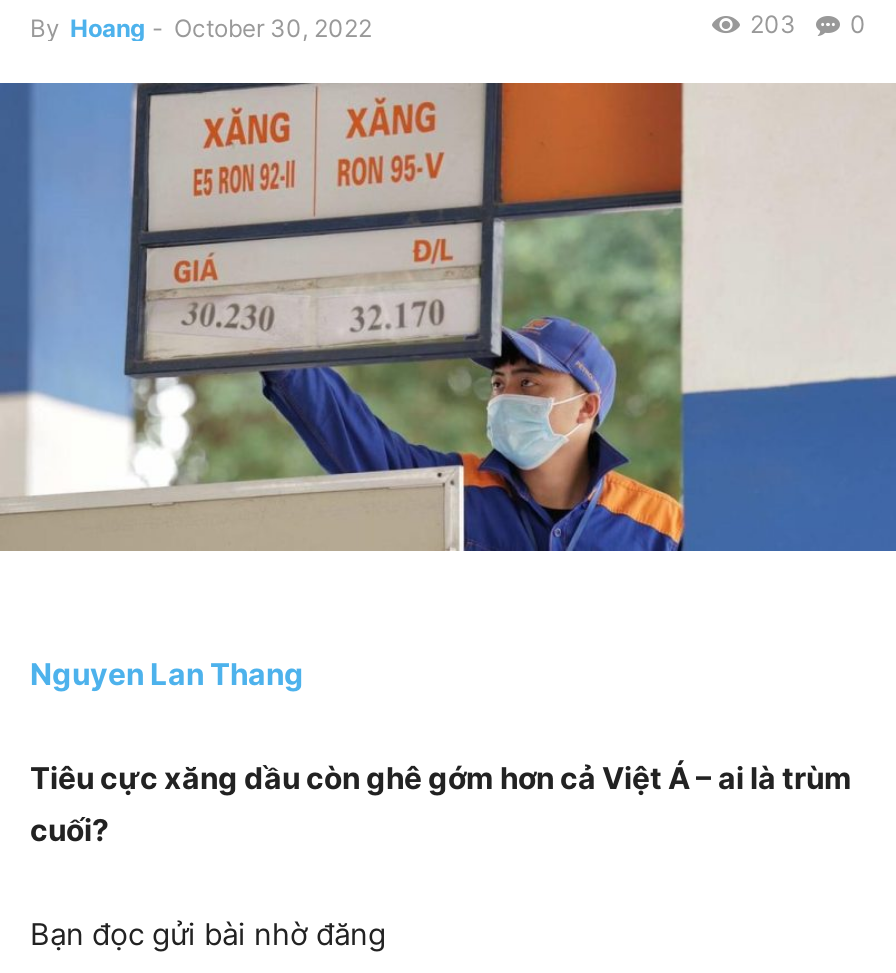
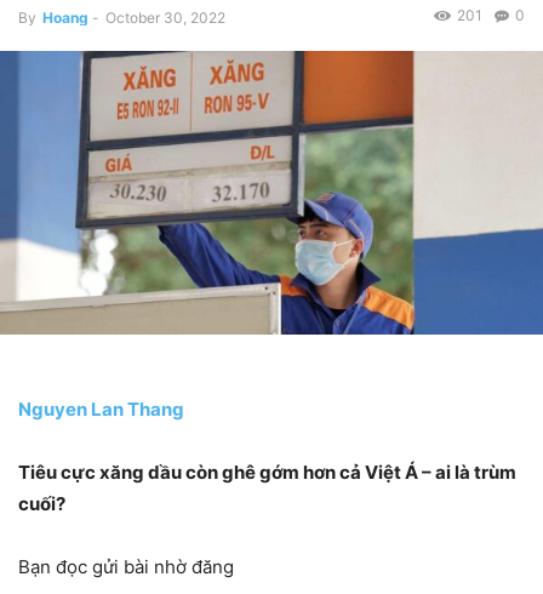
[750,9,866,39] 203 0 -> [457,6,525,24] 201 0

